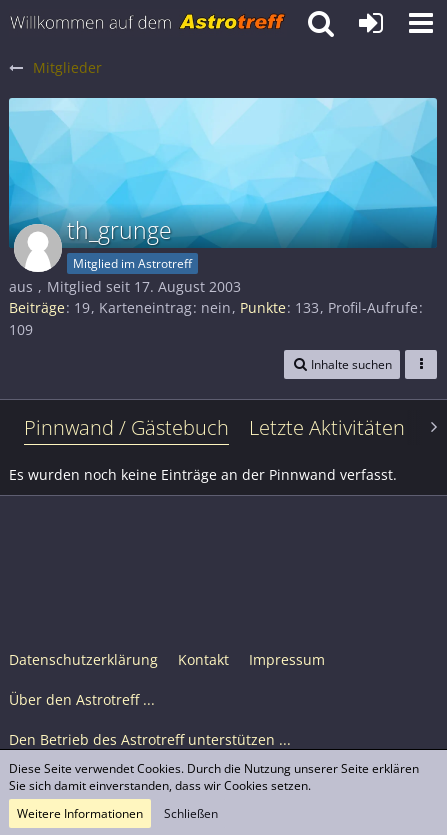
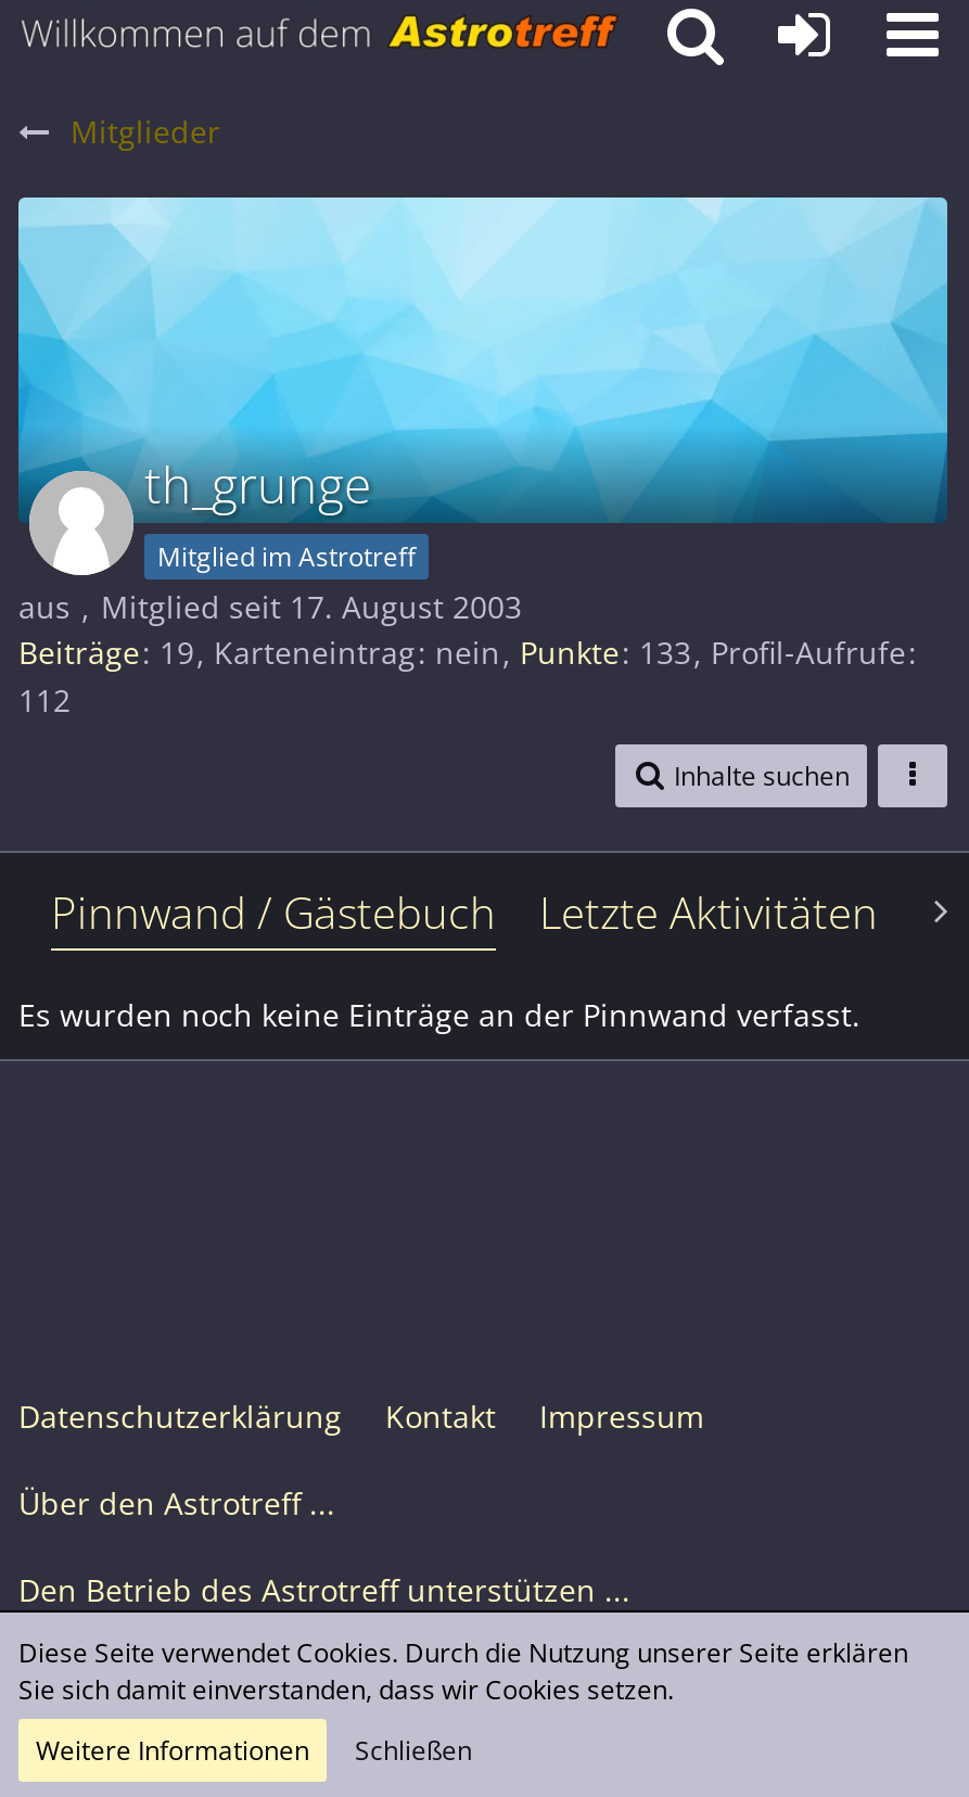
[9,319,33,338] 109 -> [18,678,71,719] 112

